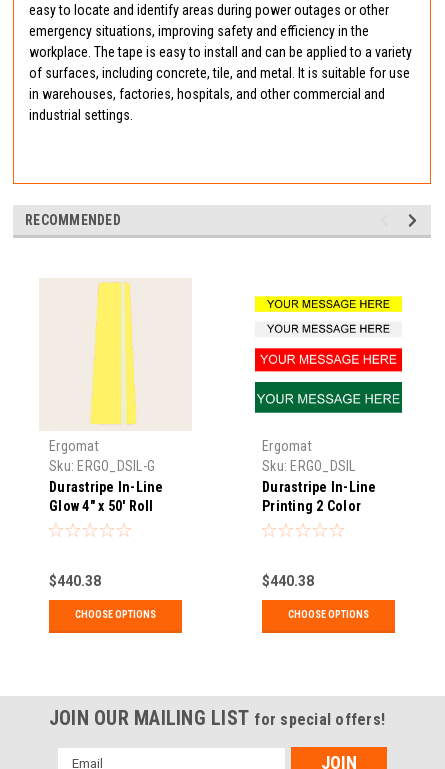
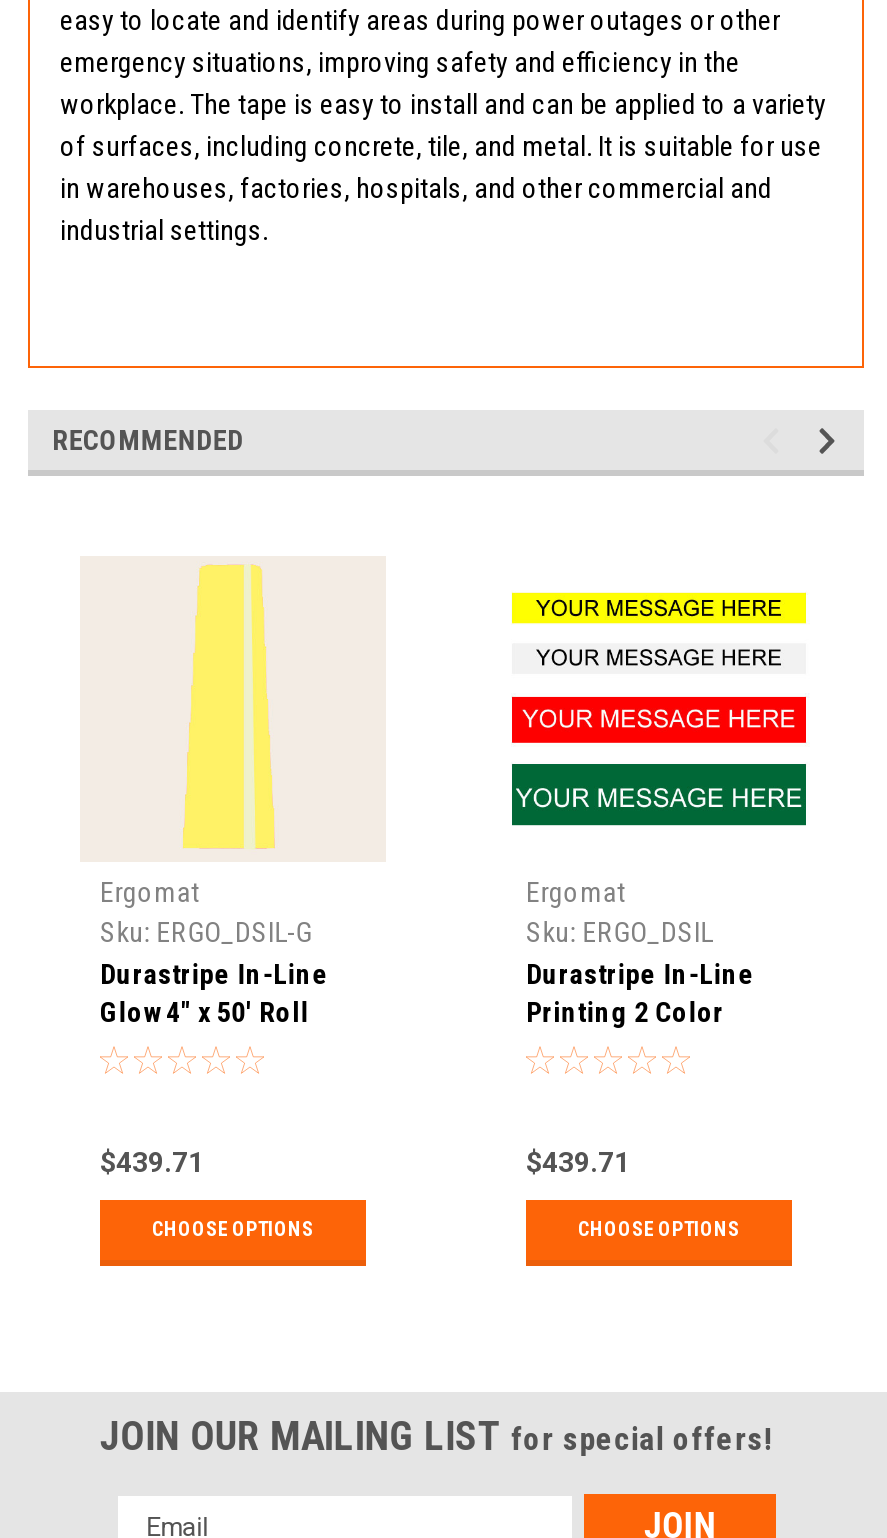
[49,573,101,589] $440.38 -> [100,1146,204,1178] $439.71
[262,573,314,589] $440.38 -> [526,1146,630,1178] $439.71

